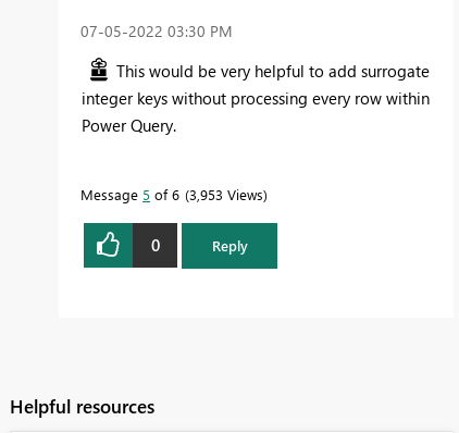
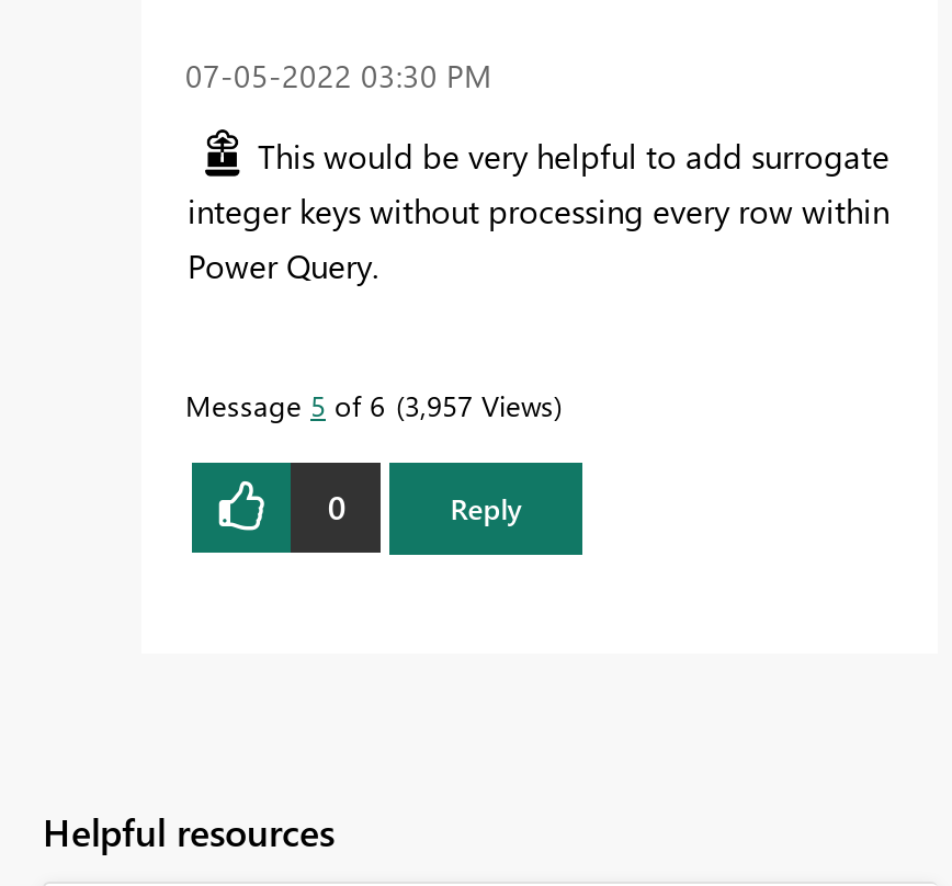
[80,185,263,203] Message 5 of 6 3,953 Views -> [185,386,554,423] Message 5 of 6 3,957 Views

